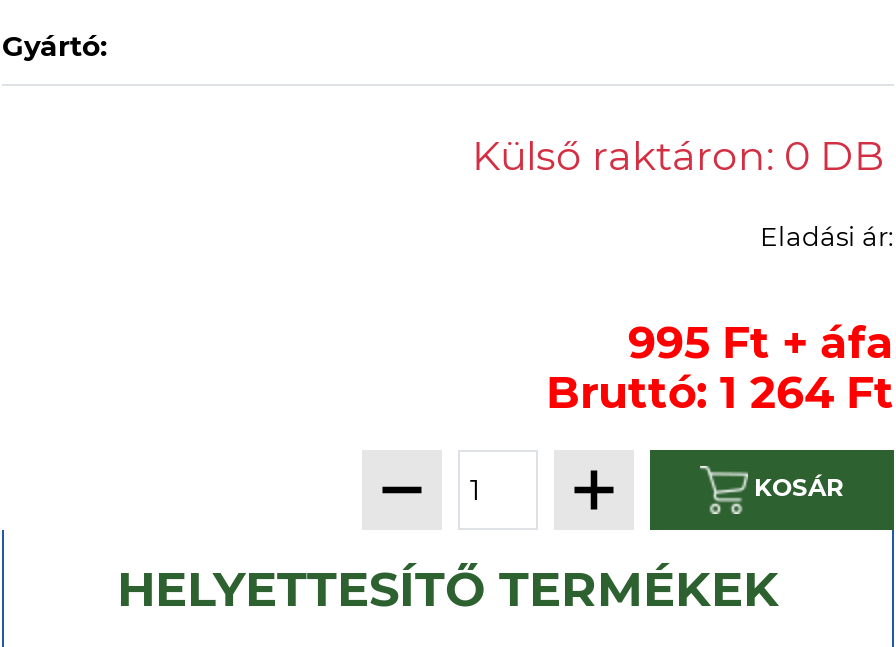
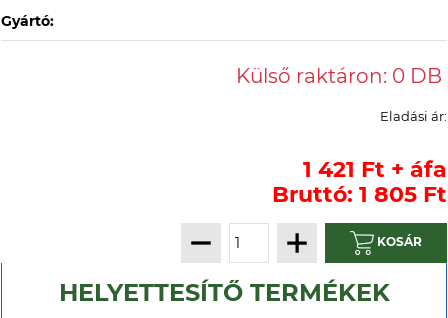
[628,316,894,370] 995 Ft + áfa -> [303,156,447,183] 1 421 Ft + áfa
[546,366,894,420] Bruttó: 1 264 Ft -> [272,181,447,208] Bruttó: 1 805 Ft

